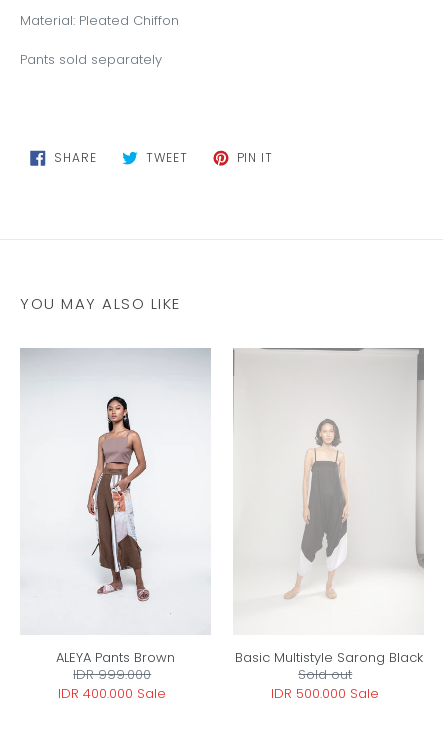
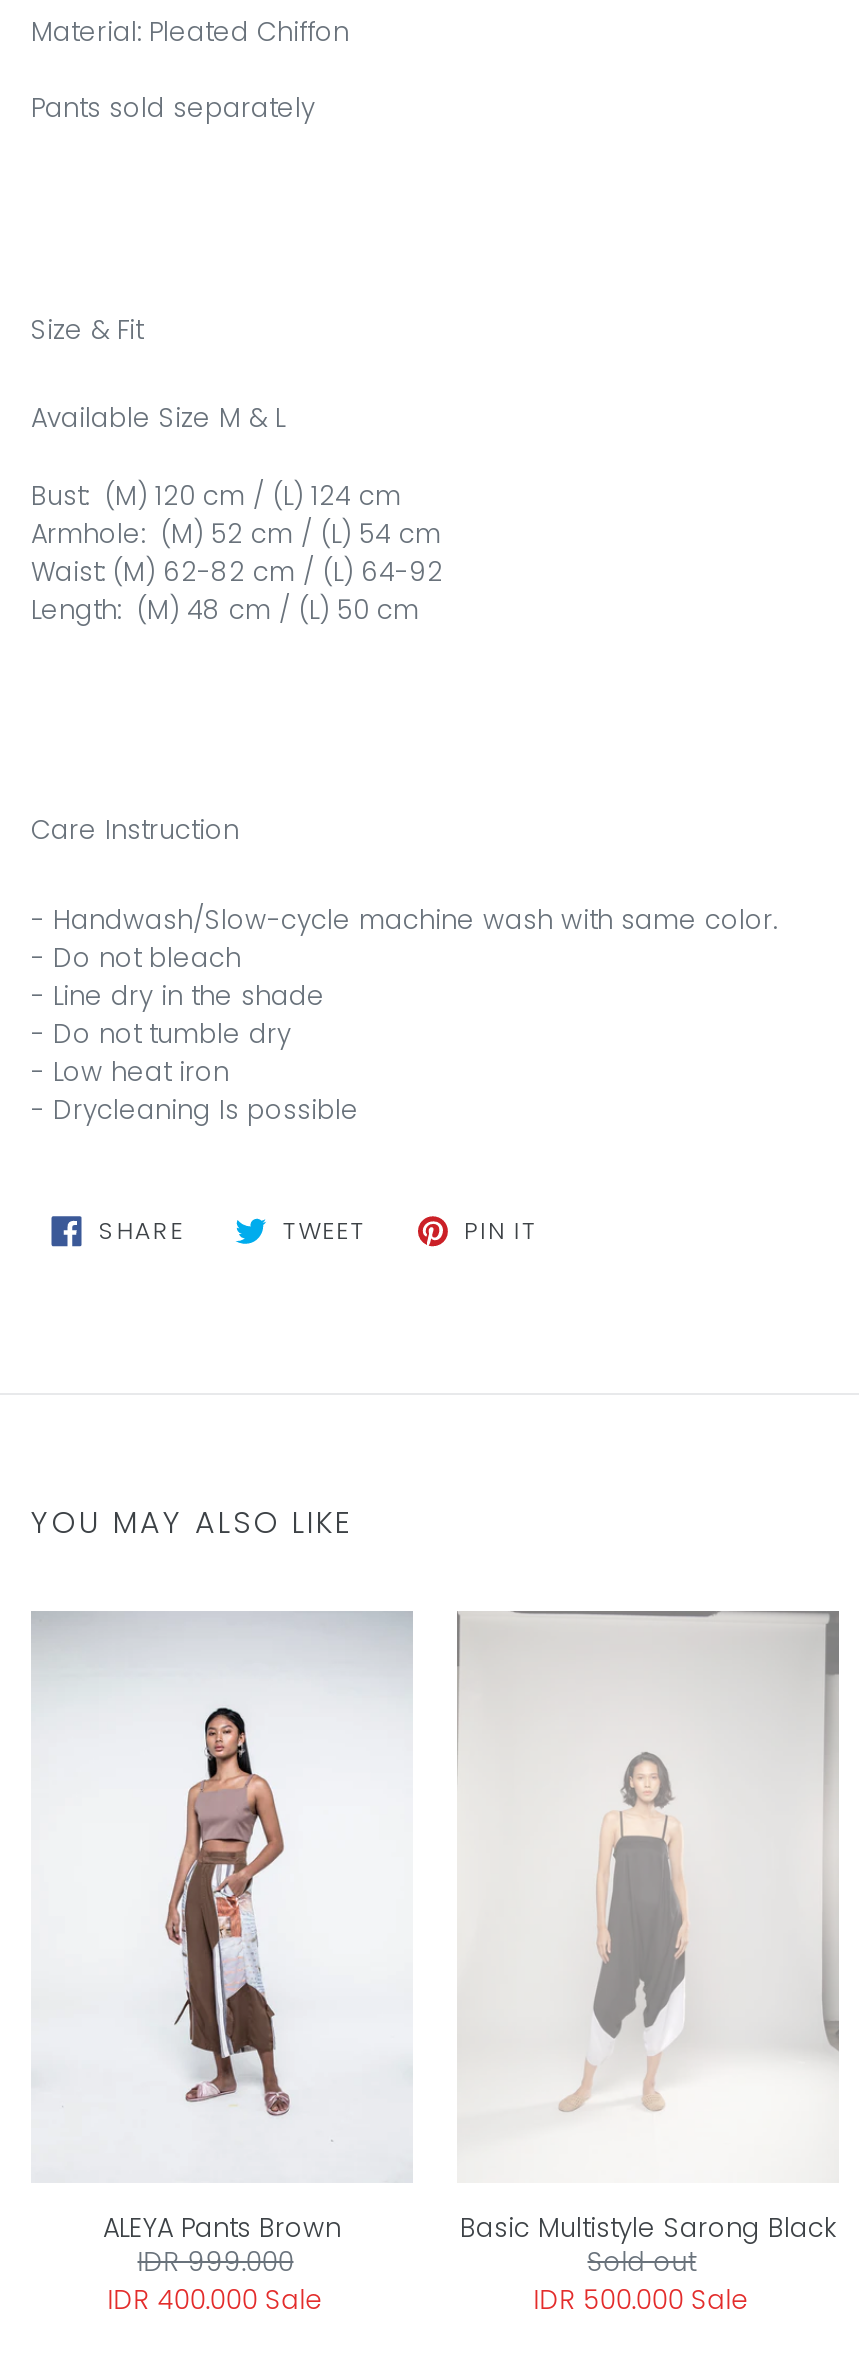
none -> [31,311,443,628] Size & Fit | Available Size M & L | Bust: (M) 120 cm / (L) 124 cm | Armhole: (M) 52 cm / (L) 54 cm | Waist: (M) 62-82 cm / (L) 64-92 | Length: (M) 48 cm / (L) 50 cm
none -> [31,811,777,1128] Care Instruction | - Handwash/Slow-cycle machine wash with same color. | - Do not bleach | - Line dry in the shade | - Do not tumble dry | - Low heat iron | - Drycleaning Is possible

